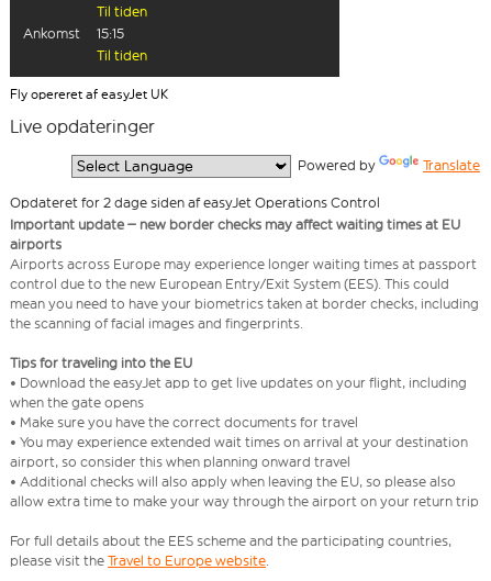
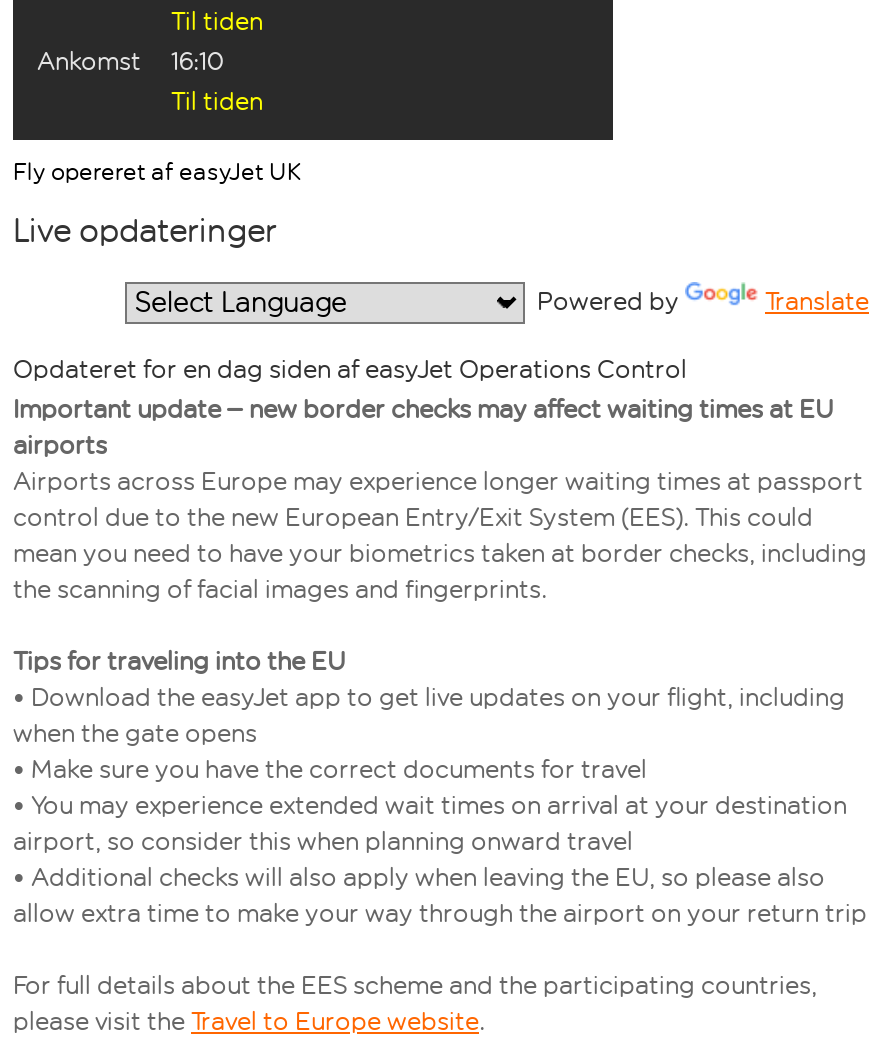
[23,25,124,42] Ankomst 15:15 -> [37,46,223,76] Ankomst 16:10
[10,195,380,211] Opdateret for 2 dage siden af easyJet Operations Control -> [13,354,687,384] Opdateret for en dag siden af easyJet Operations Control

